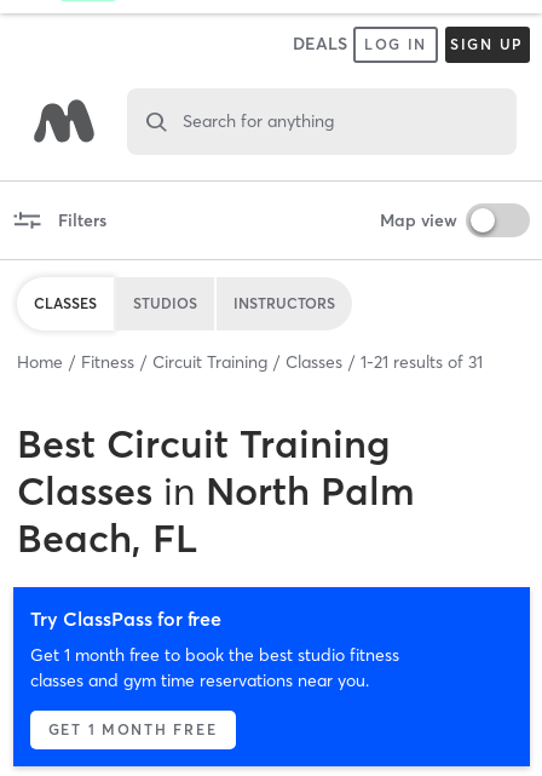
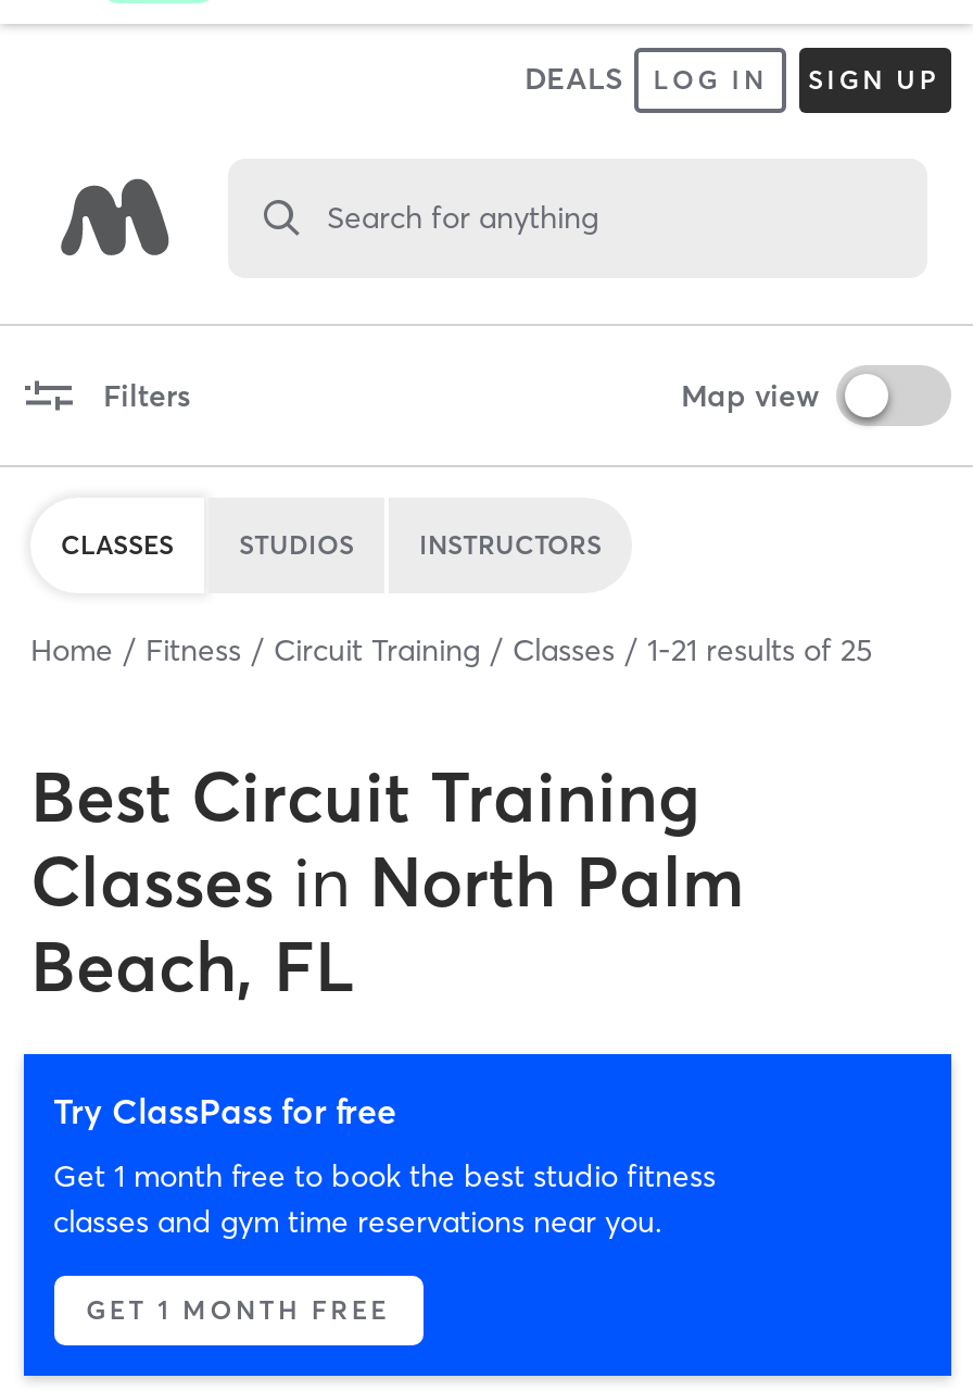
[17,350,483,372] Home Fitness Circuit Training Classes 1-21 results of 31 -> [30,629,873,668] Home Fitness Circuit Training Classes 1-21 results of 25

